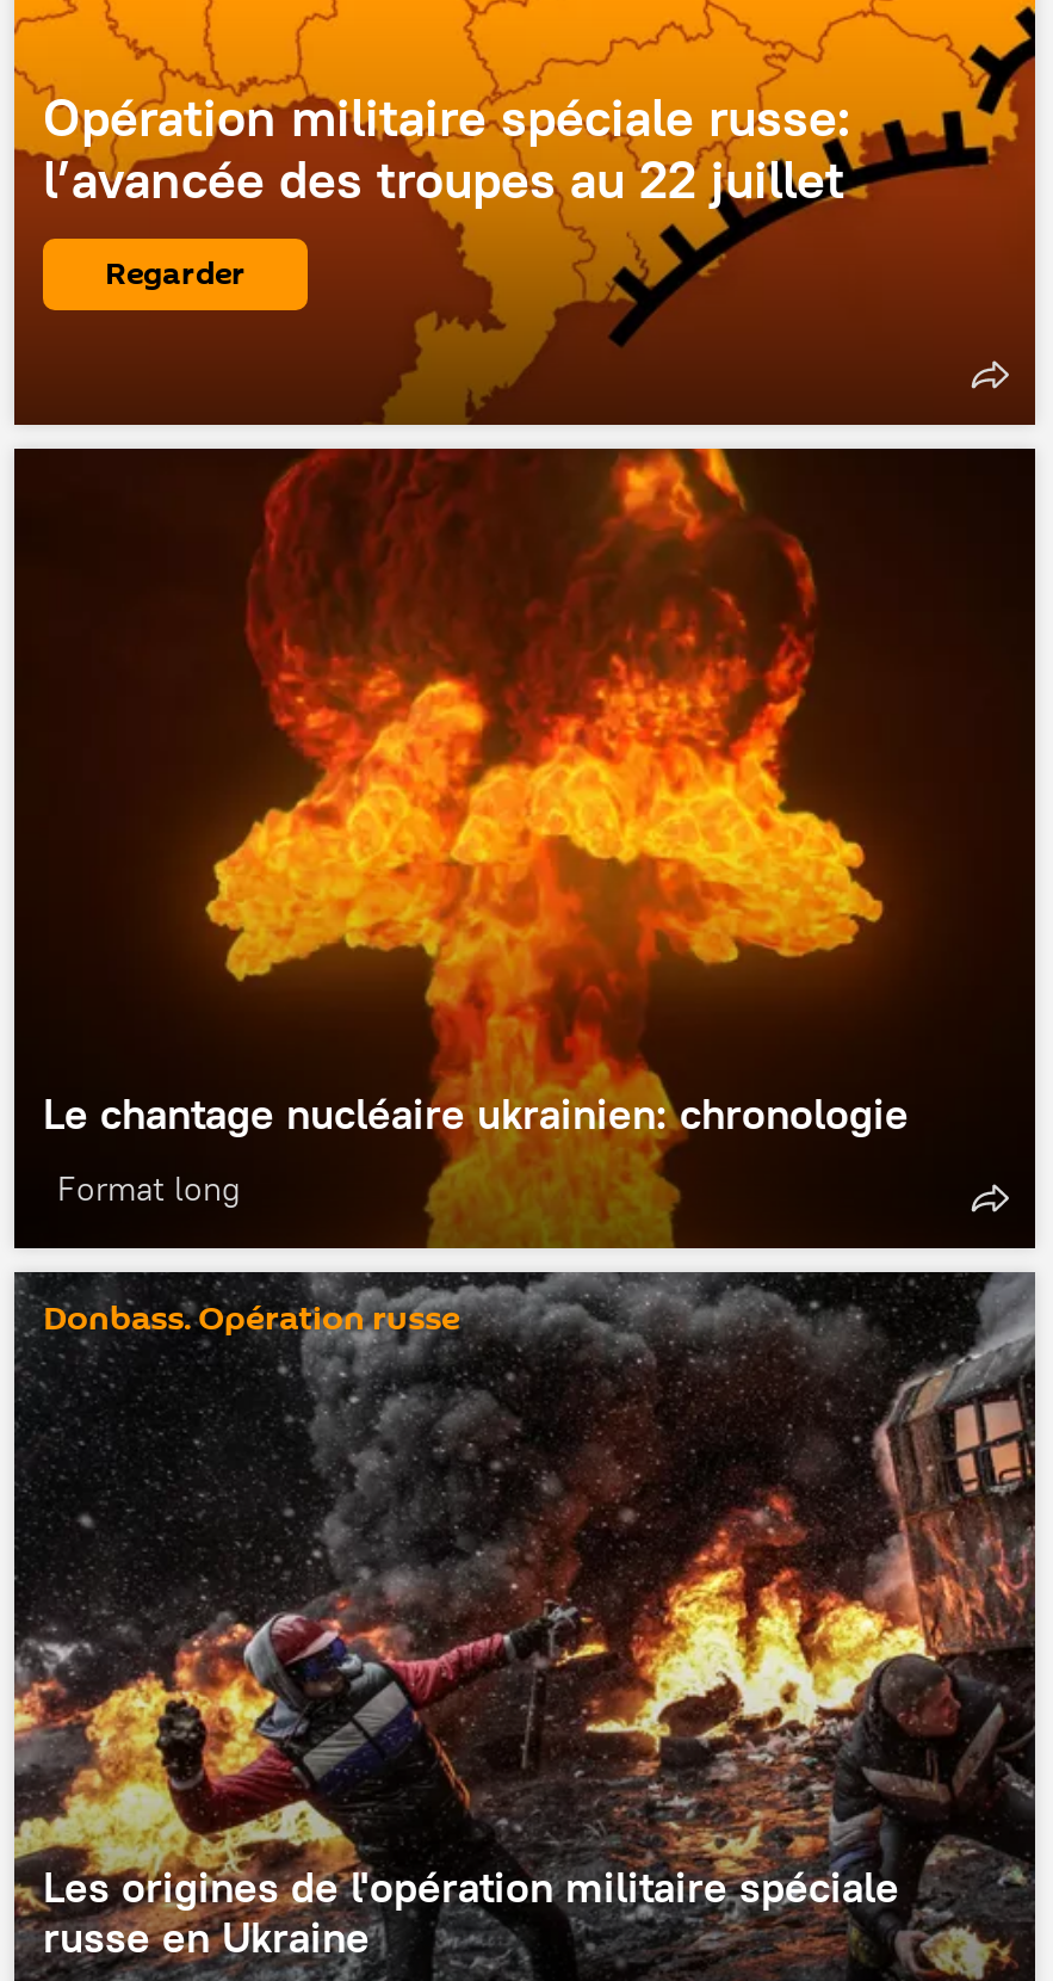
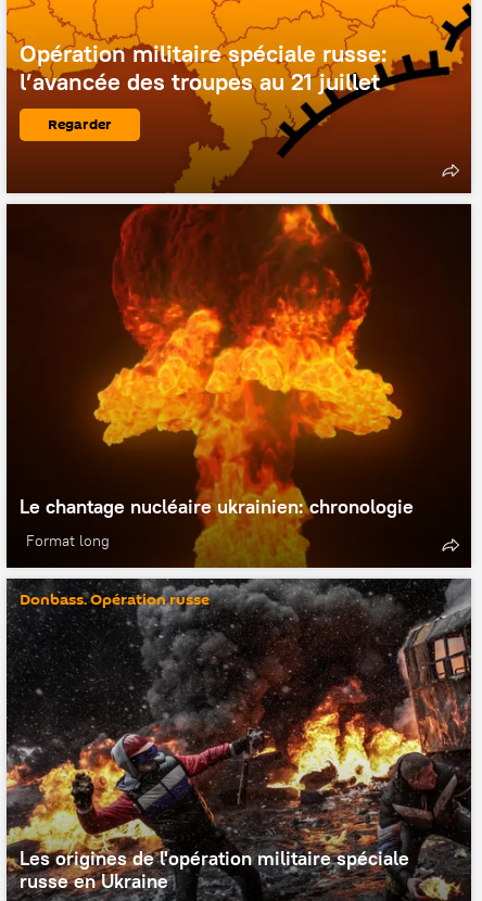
[43,146,844,212] l’avancée des troupes au 22 juillet -> [20,66,380,97] l’avancée des troupes au 21 juillet

